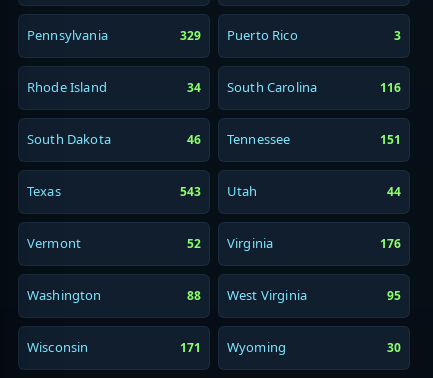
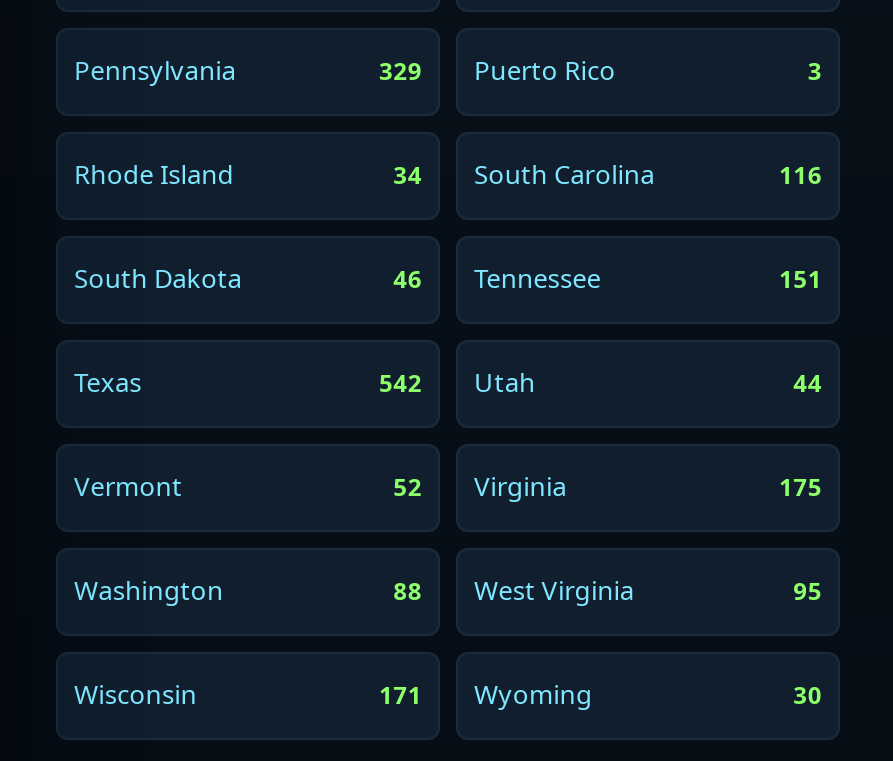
[179,182,258,200] 543 Utah -> [379,365,535,401] 542 Utah
[379,235,401,252] 176 -> [779,470,822,504] 175

